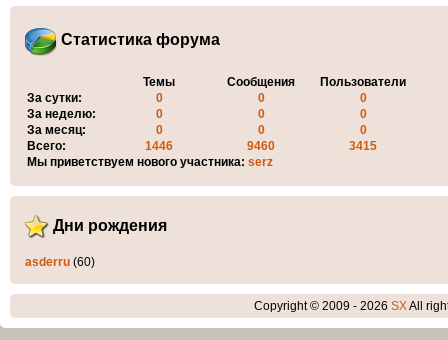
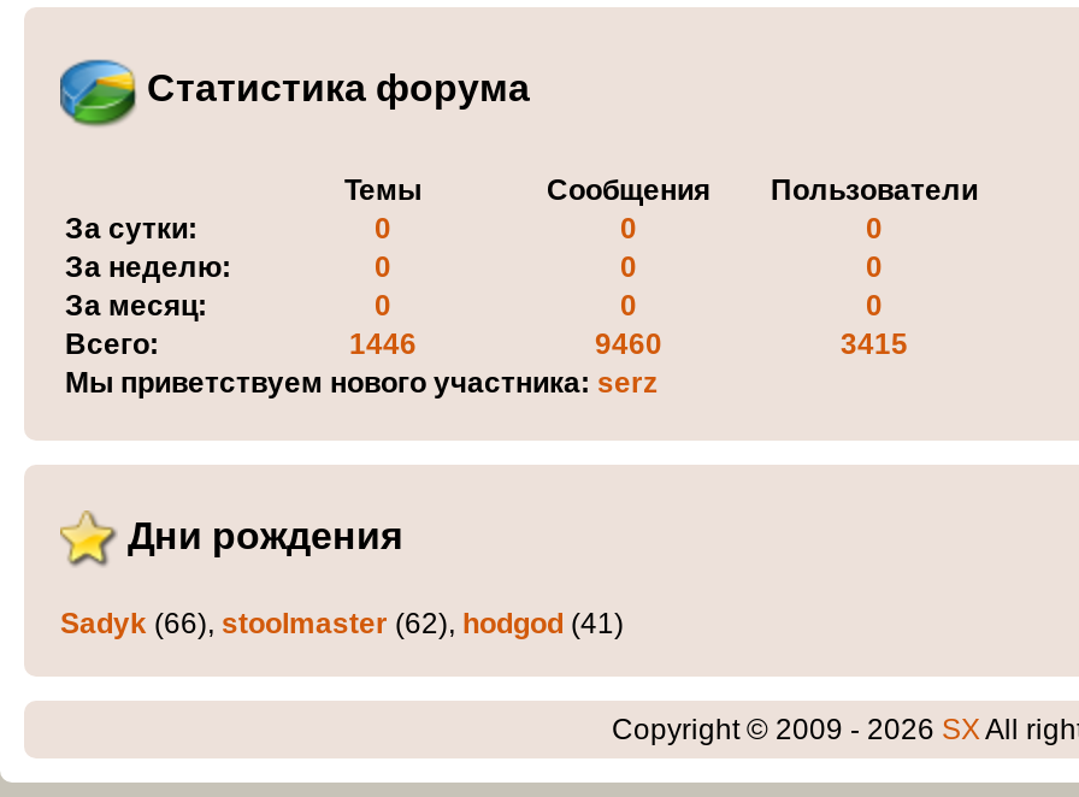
[25,254,95,268] asderru (60) -> [60,606,624,639] Sadyk (66), stoolmaster (62), hodgod (41)

